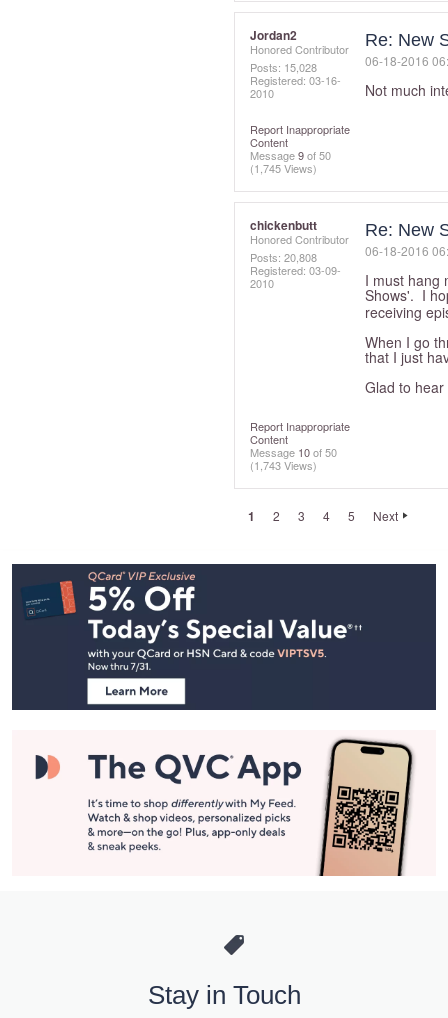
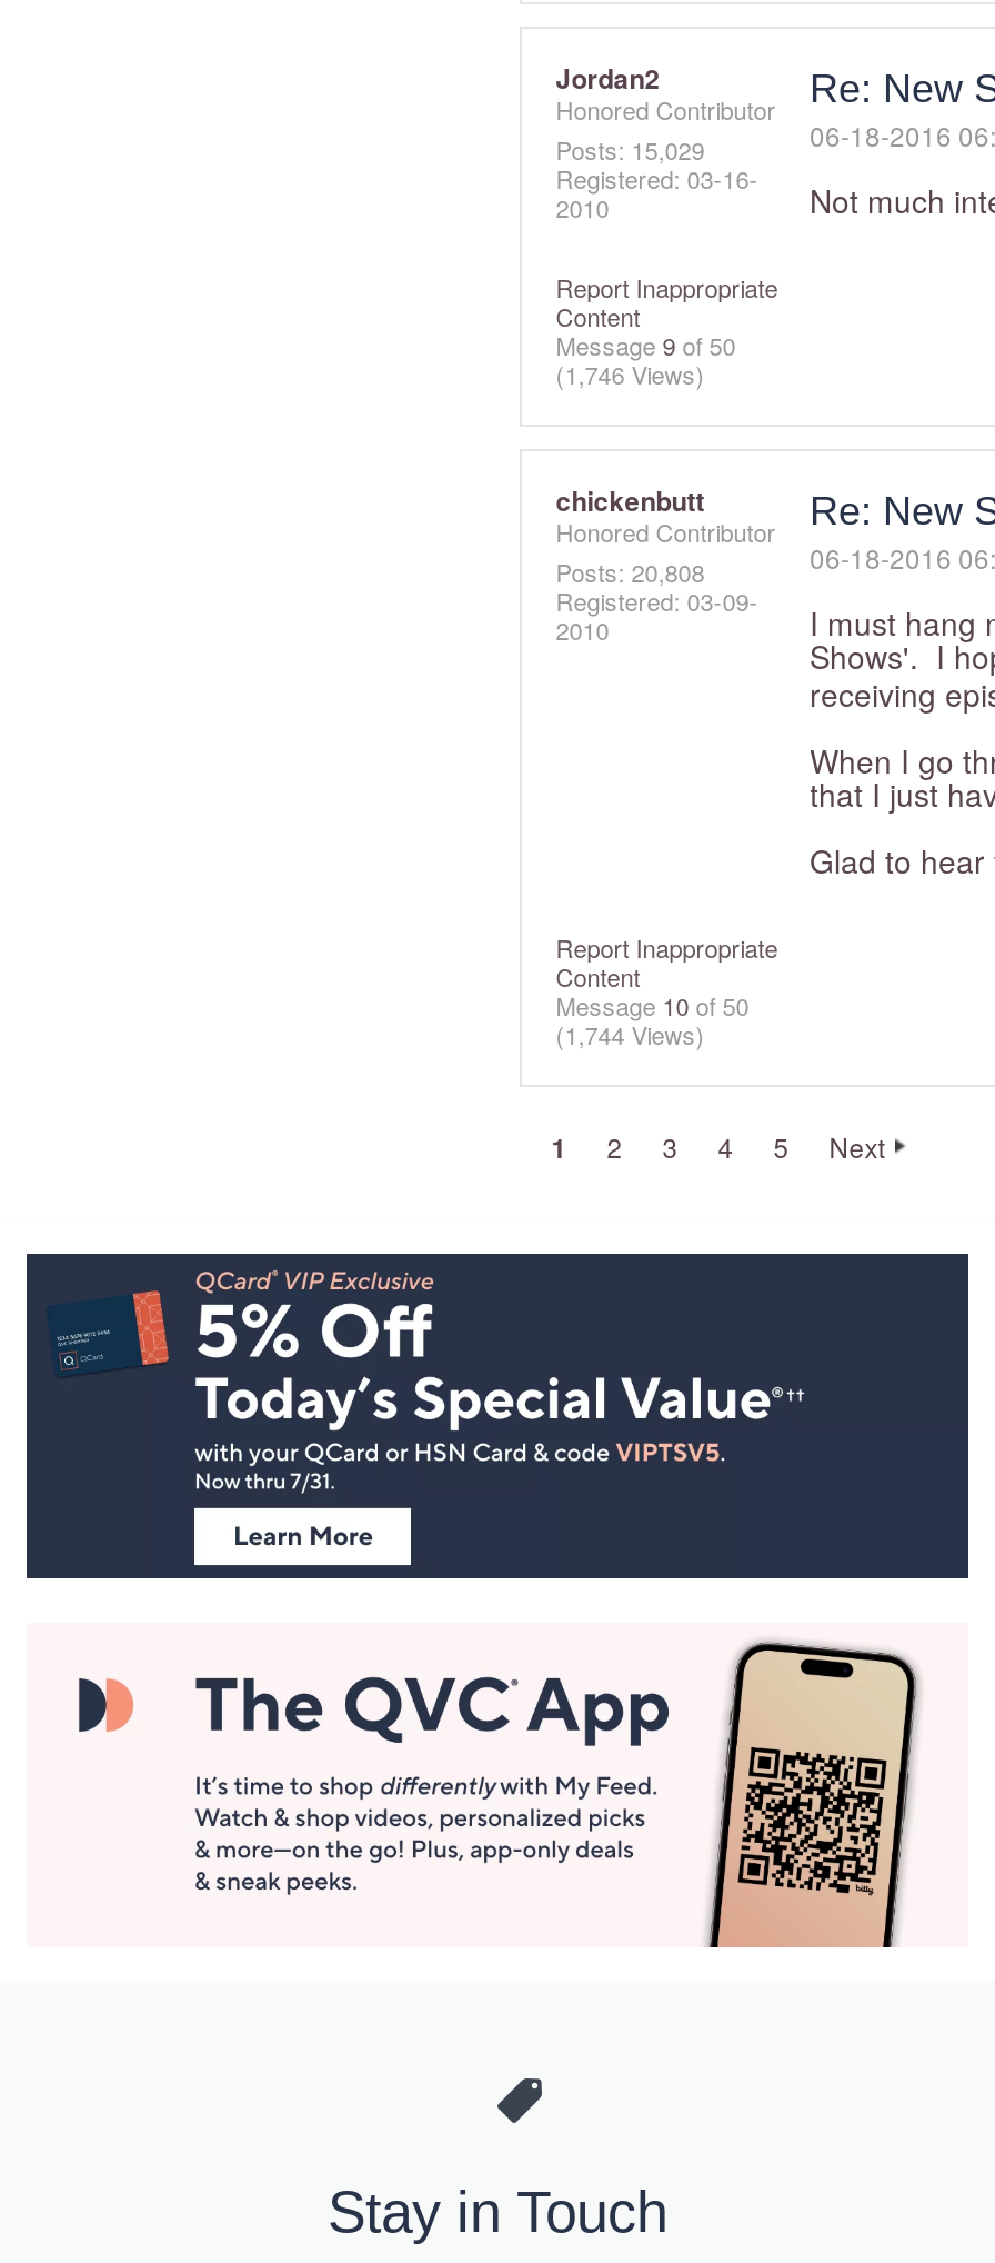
[250,58,317,74] Posts: 15,028 -> [556,130,704,166] Posts: 15,029
[250,159,317,175] (1,745 Views) -> [556,355,704,390] (1,746 Views)
[250,457,317,473] (1,743 Views) -> [556,1016,704,1051] (1,744 Views)

